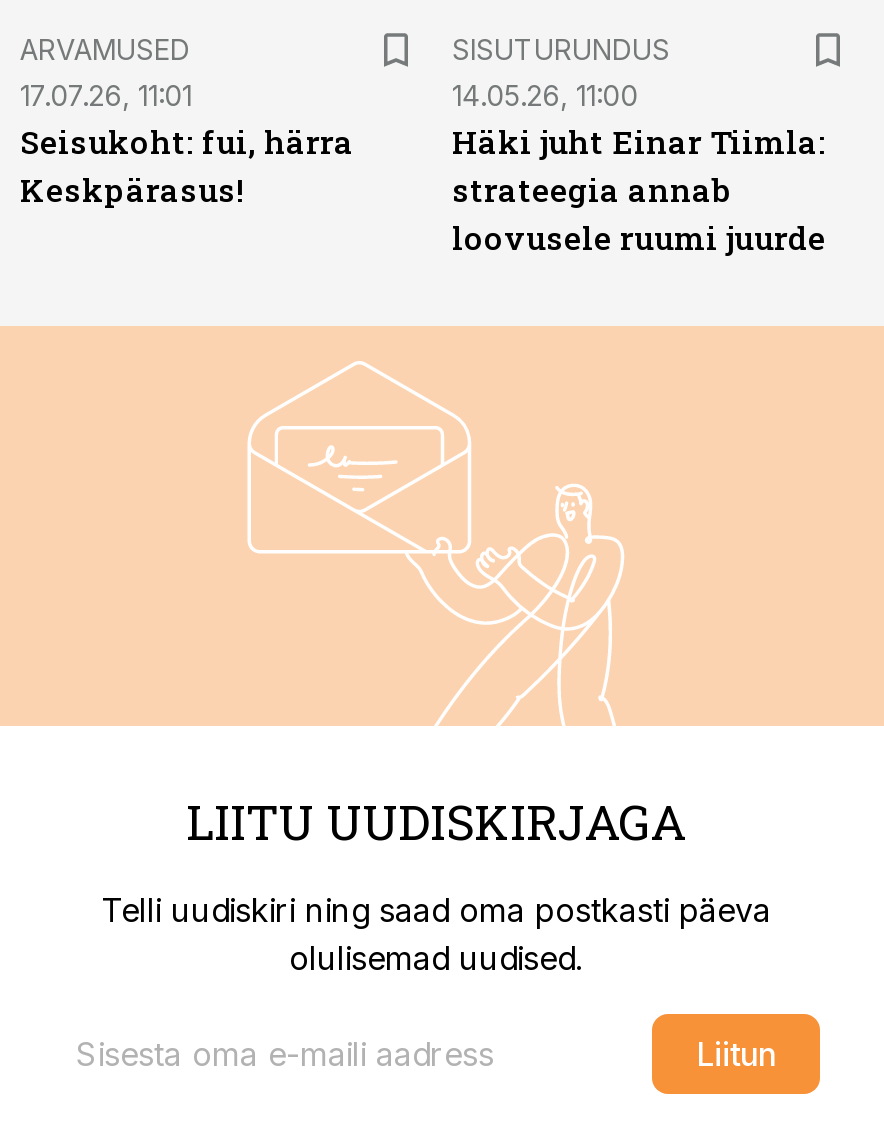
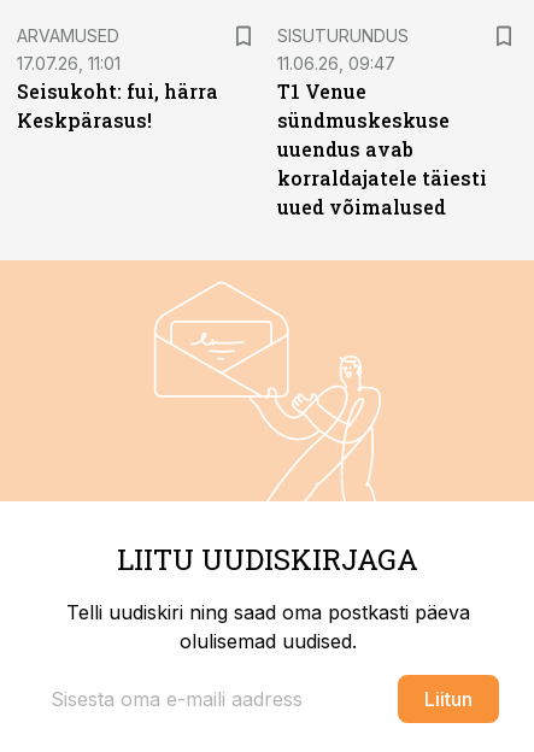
[452,78,826,258] 14.05.26, 11:00 | Häki juht Einar Tiimla: | strateegia annab | loovusele ruumi juurde -> [277,53,487,219] 11.06.26, 09:47 | T1 Venue | sündmuskeskuse | uuendus avab | korraldajatele täiesti | uued võimalused

